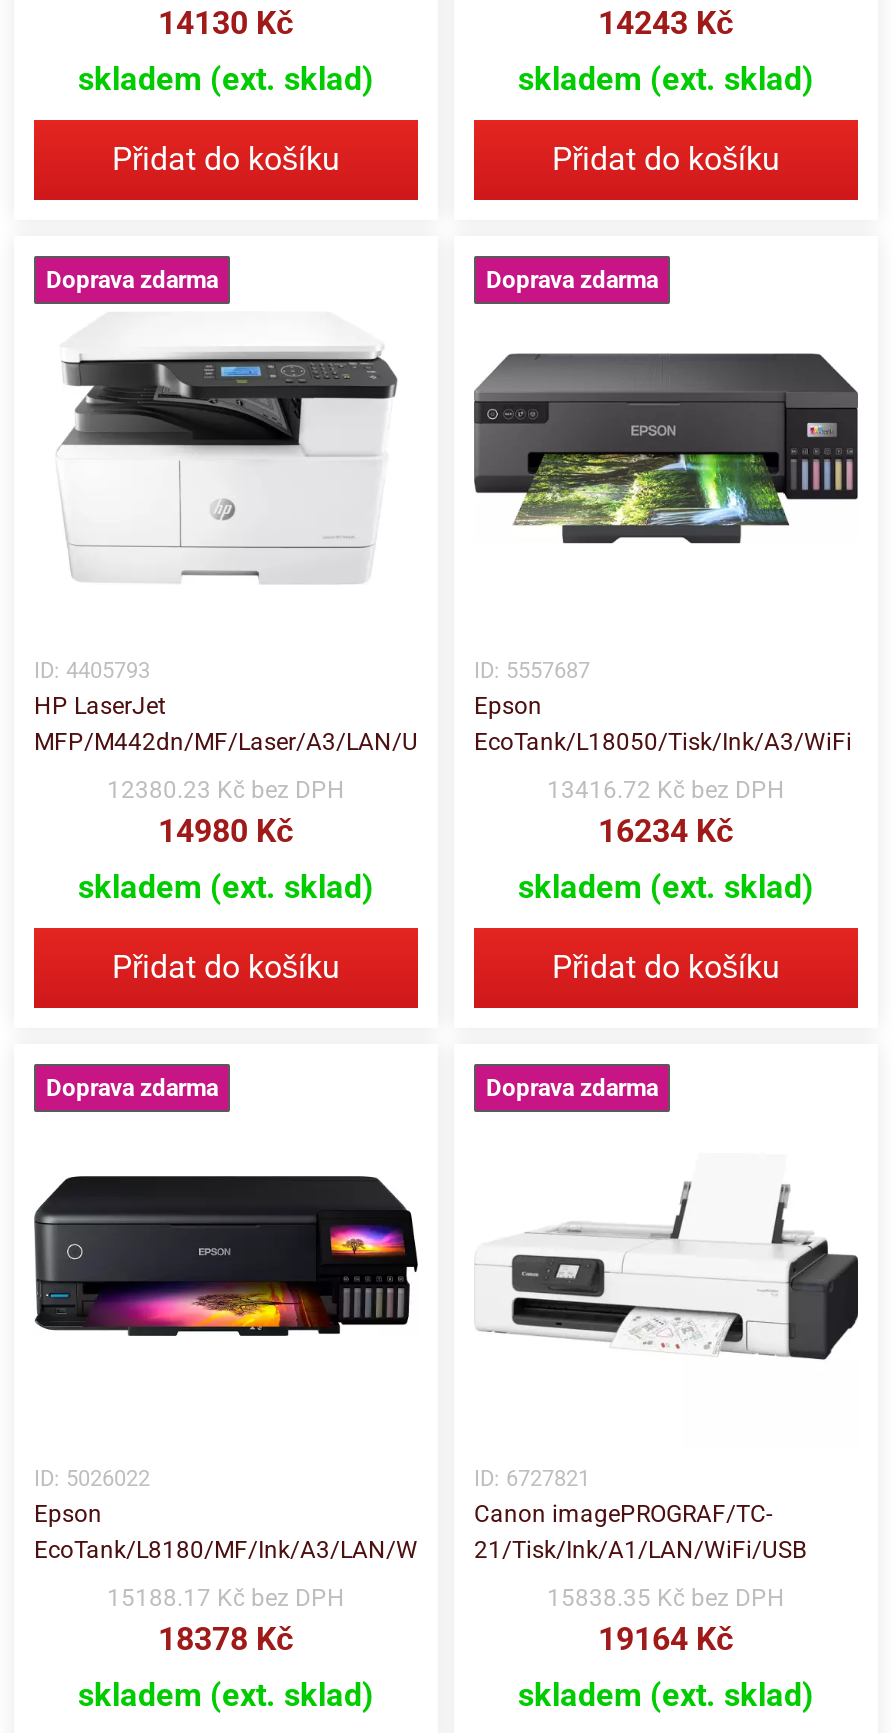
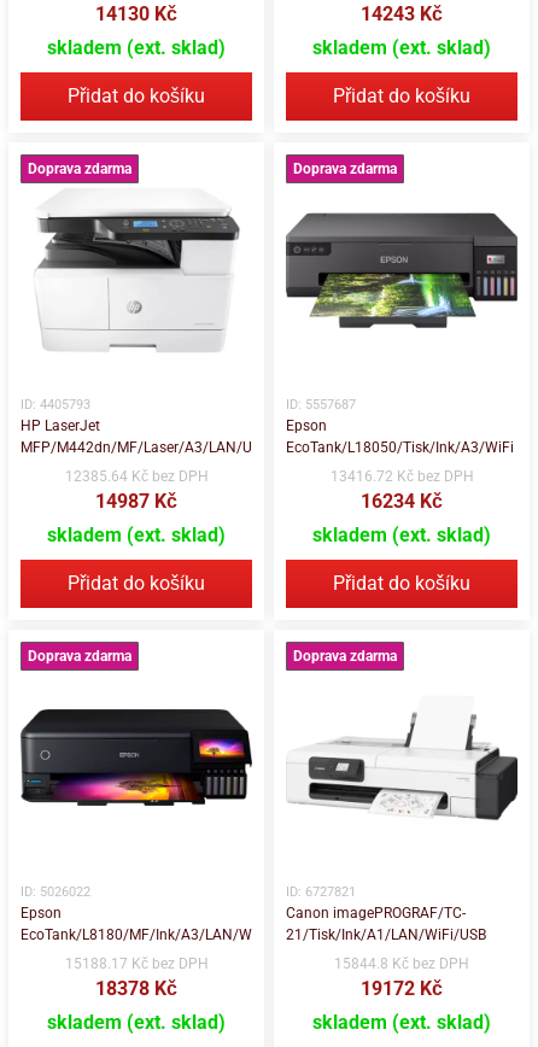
[107,776,345,804] 12380.23 Kč bez DPH -> [65,468,208,485] 12385.64 Kč bez DPH
[158,812,294,850] 14980 Kč -> [95,490,177,513] 14987 Kč
[547,1584,785,1612] 15838.35 Kč bez DPH -> [334,955,469,972] 15844.8 Kč bez DPH
[598,1620,734,1658] 19164 Kč -> [361,977,443,1000] 19172 Kč

